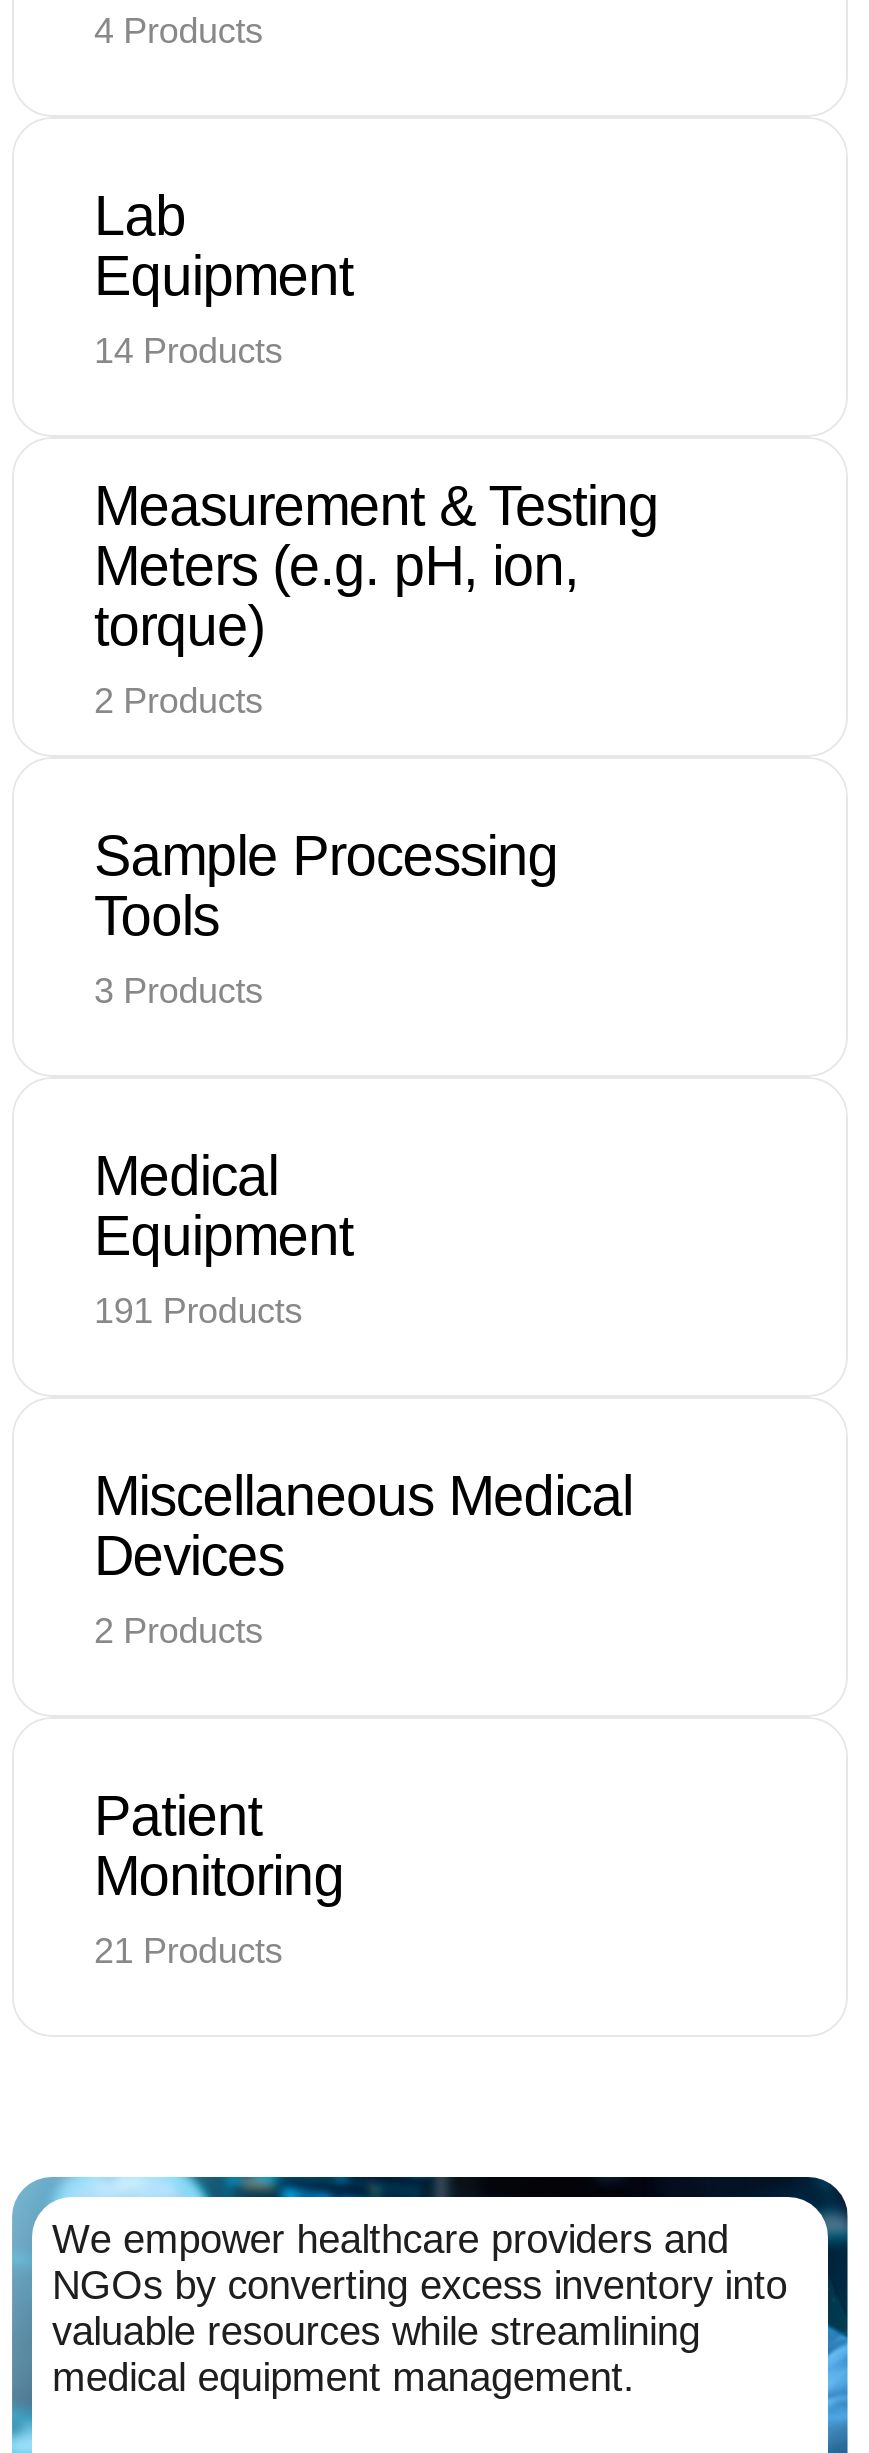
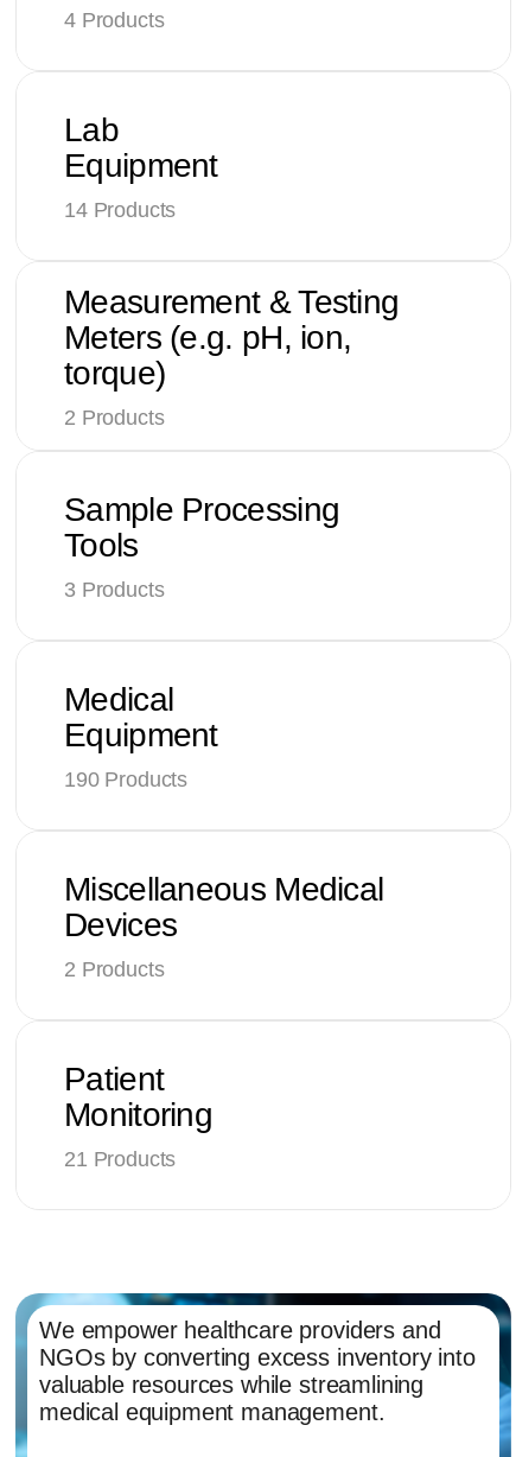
[94,1290,302,1330] 191 Products -> [64,767,188,791] 190 Products

